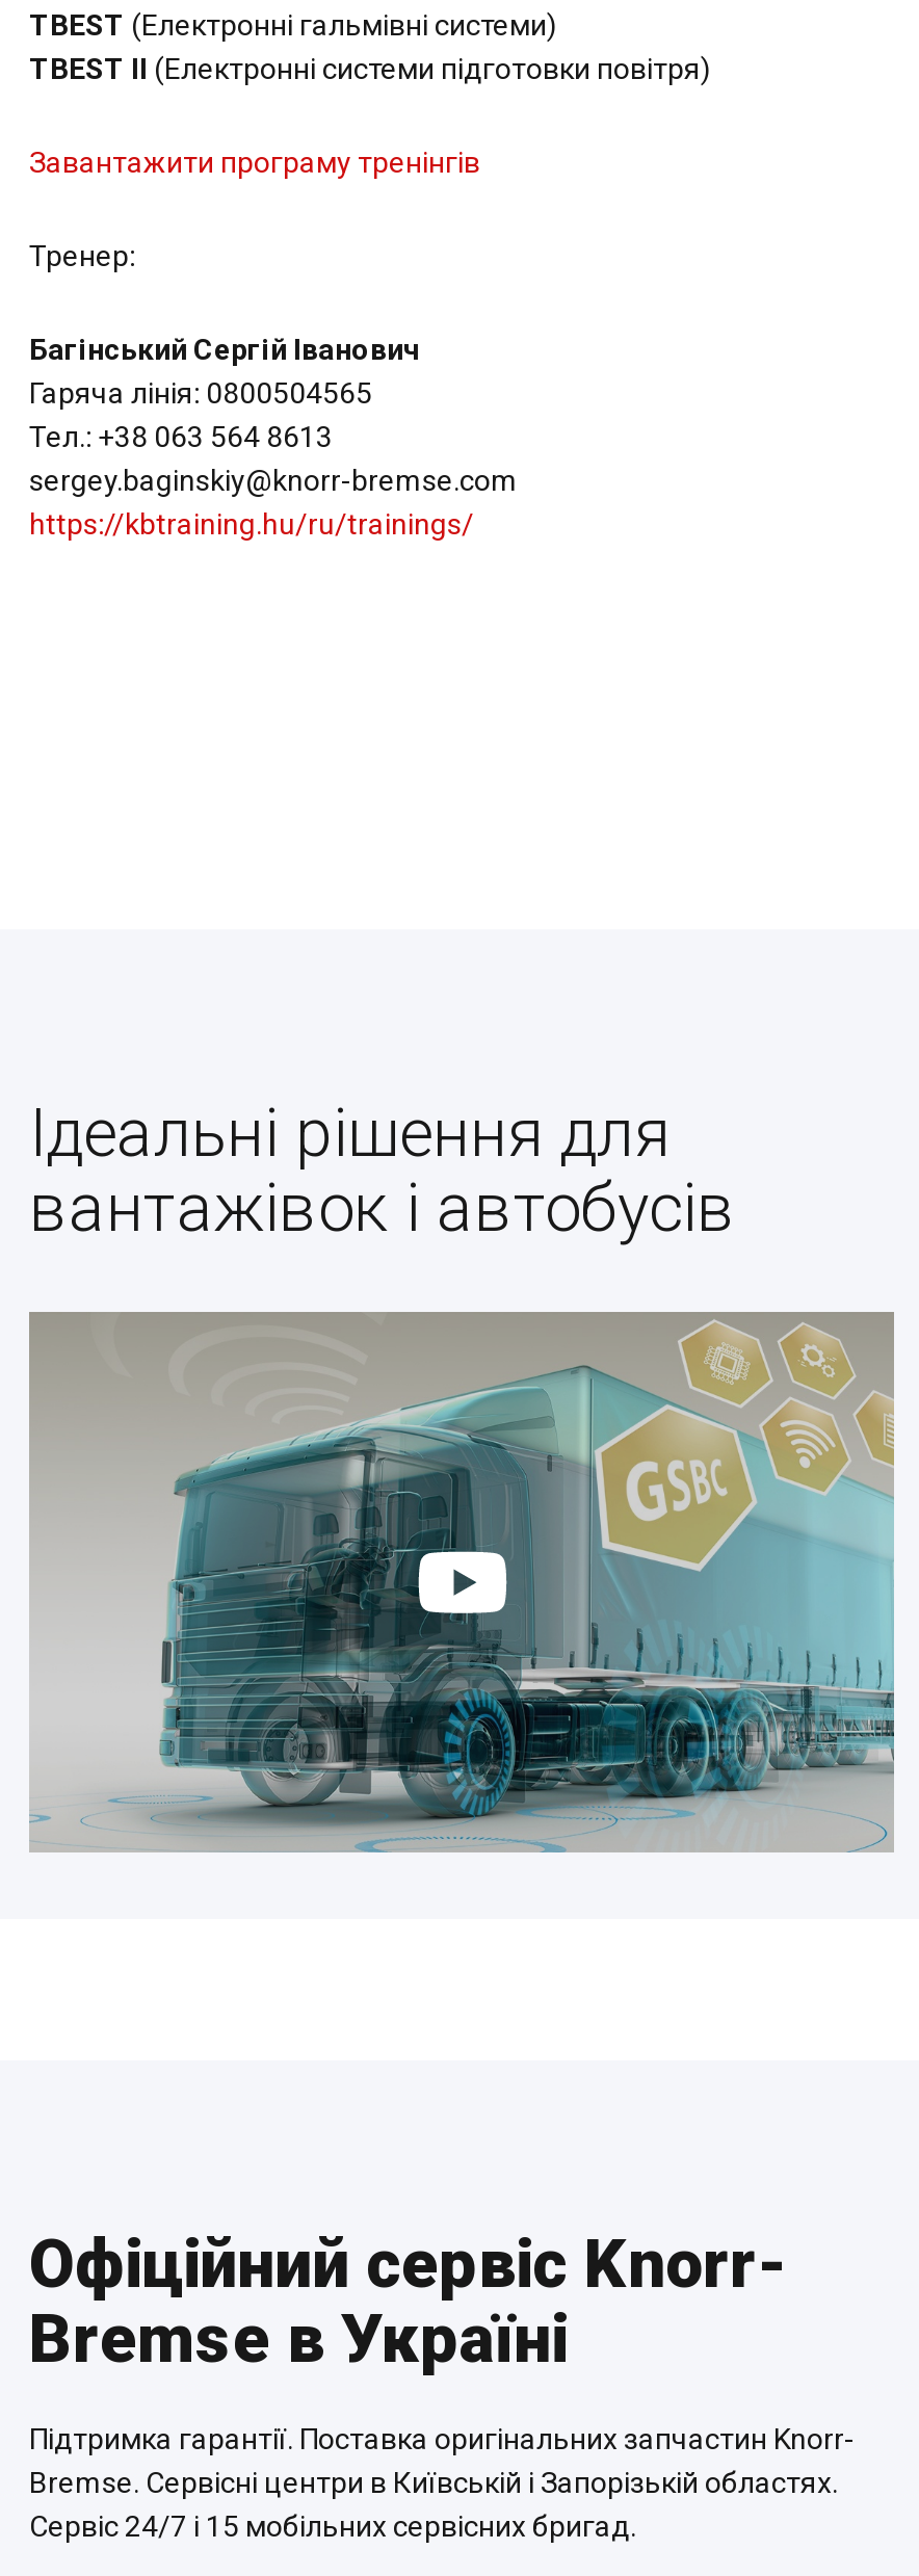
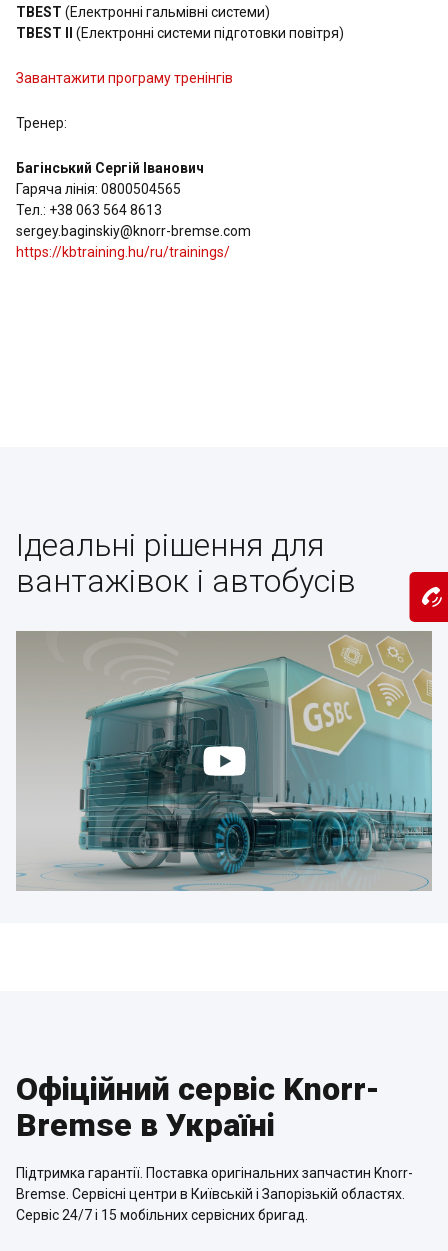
none -> [408,571,445,623] [image]

